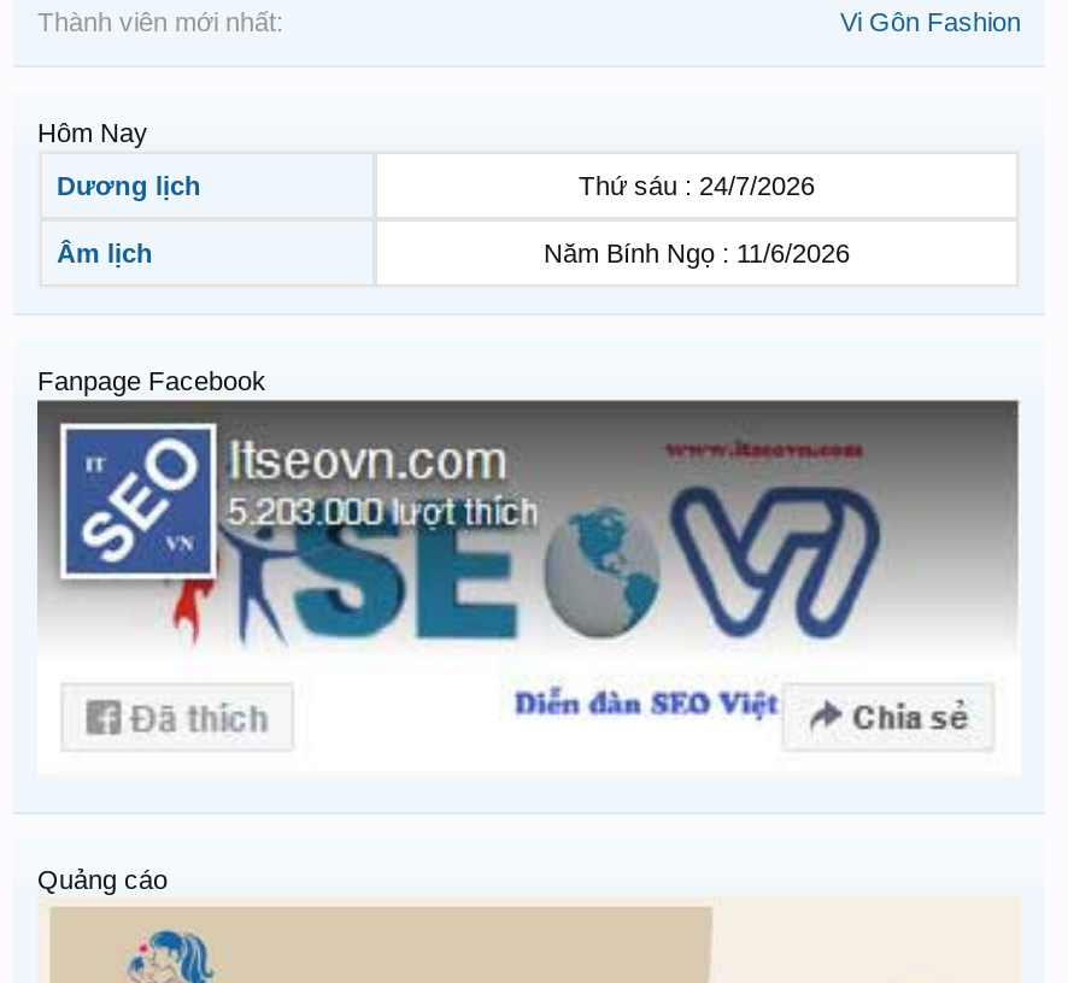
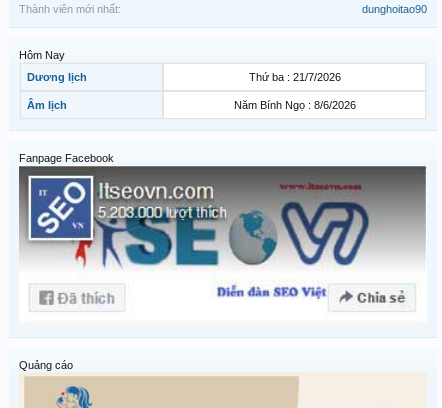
[840,8,1021,37] Vi Gôn Fashion -> [362,3,427,15] dunghoitao90
[579,172,815,200] Thứ sáu : 24/7/2026 -> [248,71,340,83] Thứ ba : 21/7/2026
[544,239,850,268] Năm Bính Ngọ : 11/6/2026 -> [233,99,355,111] Năm Bính Ngọ : 8/6/2026

